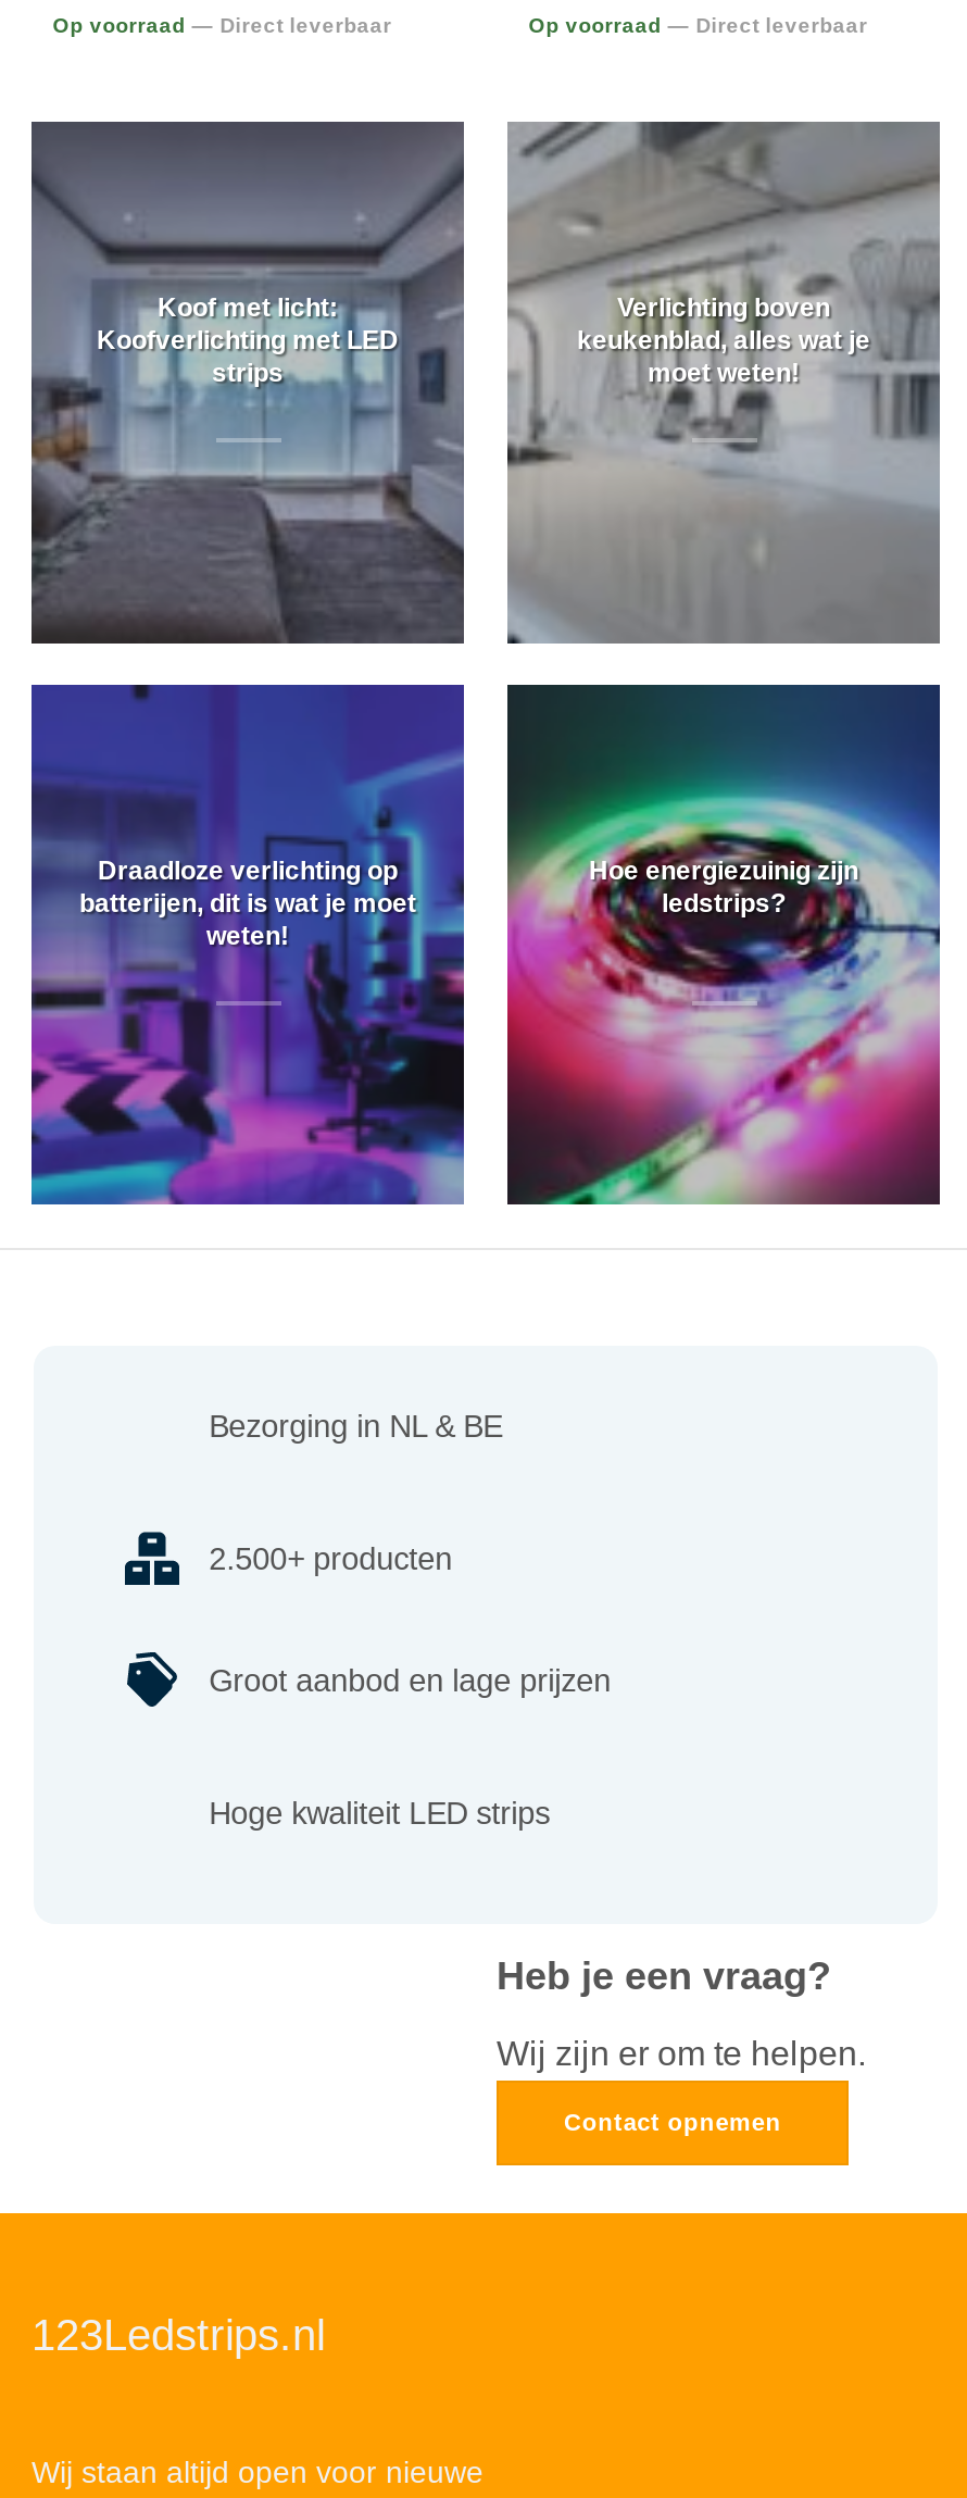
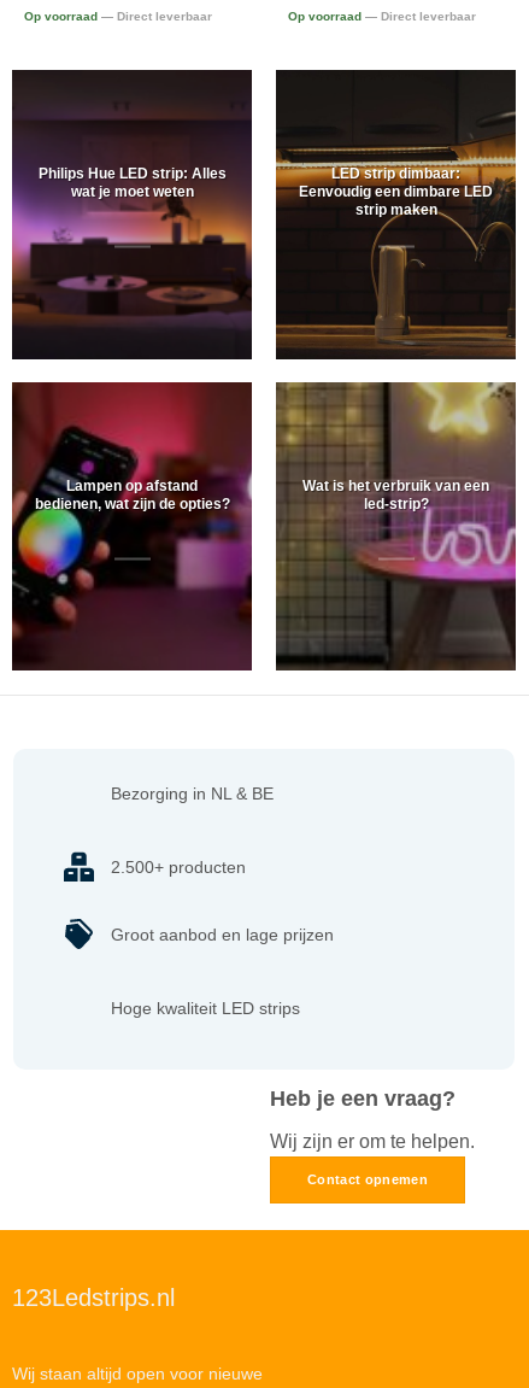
[29,122,466,644] [image] | Koof met licht: | Koofverlichting met LED | strips -> [11,71,253,358] [image] | Philips Hue LED strip: Alles | wat je moet weten
[505,122,942,644] [image] | Verlichting boven | keukenblad, alles wat je | moet weten! -> [275,70,517,359] [image] | LED strip dimbaar: | Eenvoudig een dimbare LED | strip maken
[29,683,466,1207] [image] | Draadloze verlichting op | batterijen, dit is wat je moet | weten! -> [11,381,253,672] [image] | Lampen op afstand | bedienen, wat zijn de opties?
[505,683,942,1207] [image] | Hoe energiezuinig zijn | ledstrips? -> [275,381,517,672] [image] | Wat is het verbruik van een | led-strip?

